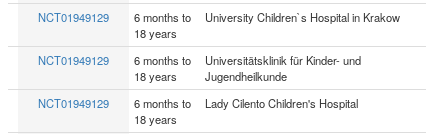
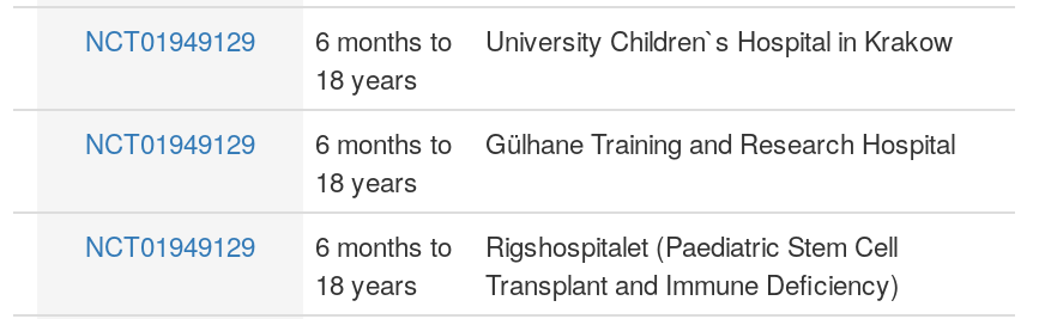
[205,52,361,84] Universitätsklinik für Kinder- und | Jugendheilkunde -> [485,123,955,161] Gülhane Training and Research Hospital
[205,95,358,111] Lady Cilento Children's Hospital -> [485,226,900,302] Rigshospitalet (Paediatric Stem Cell | Transplant and Immune Deficiency)

